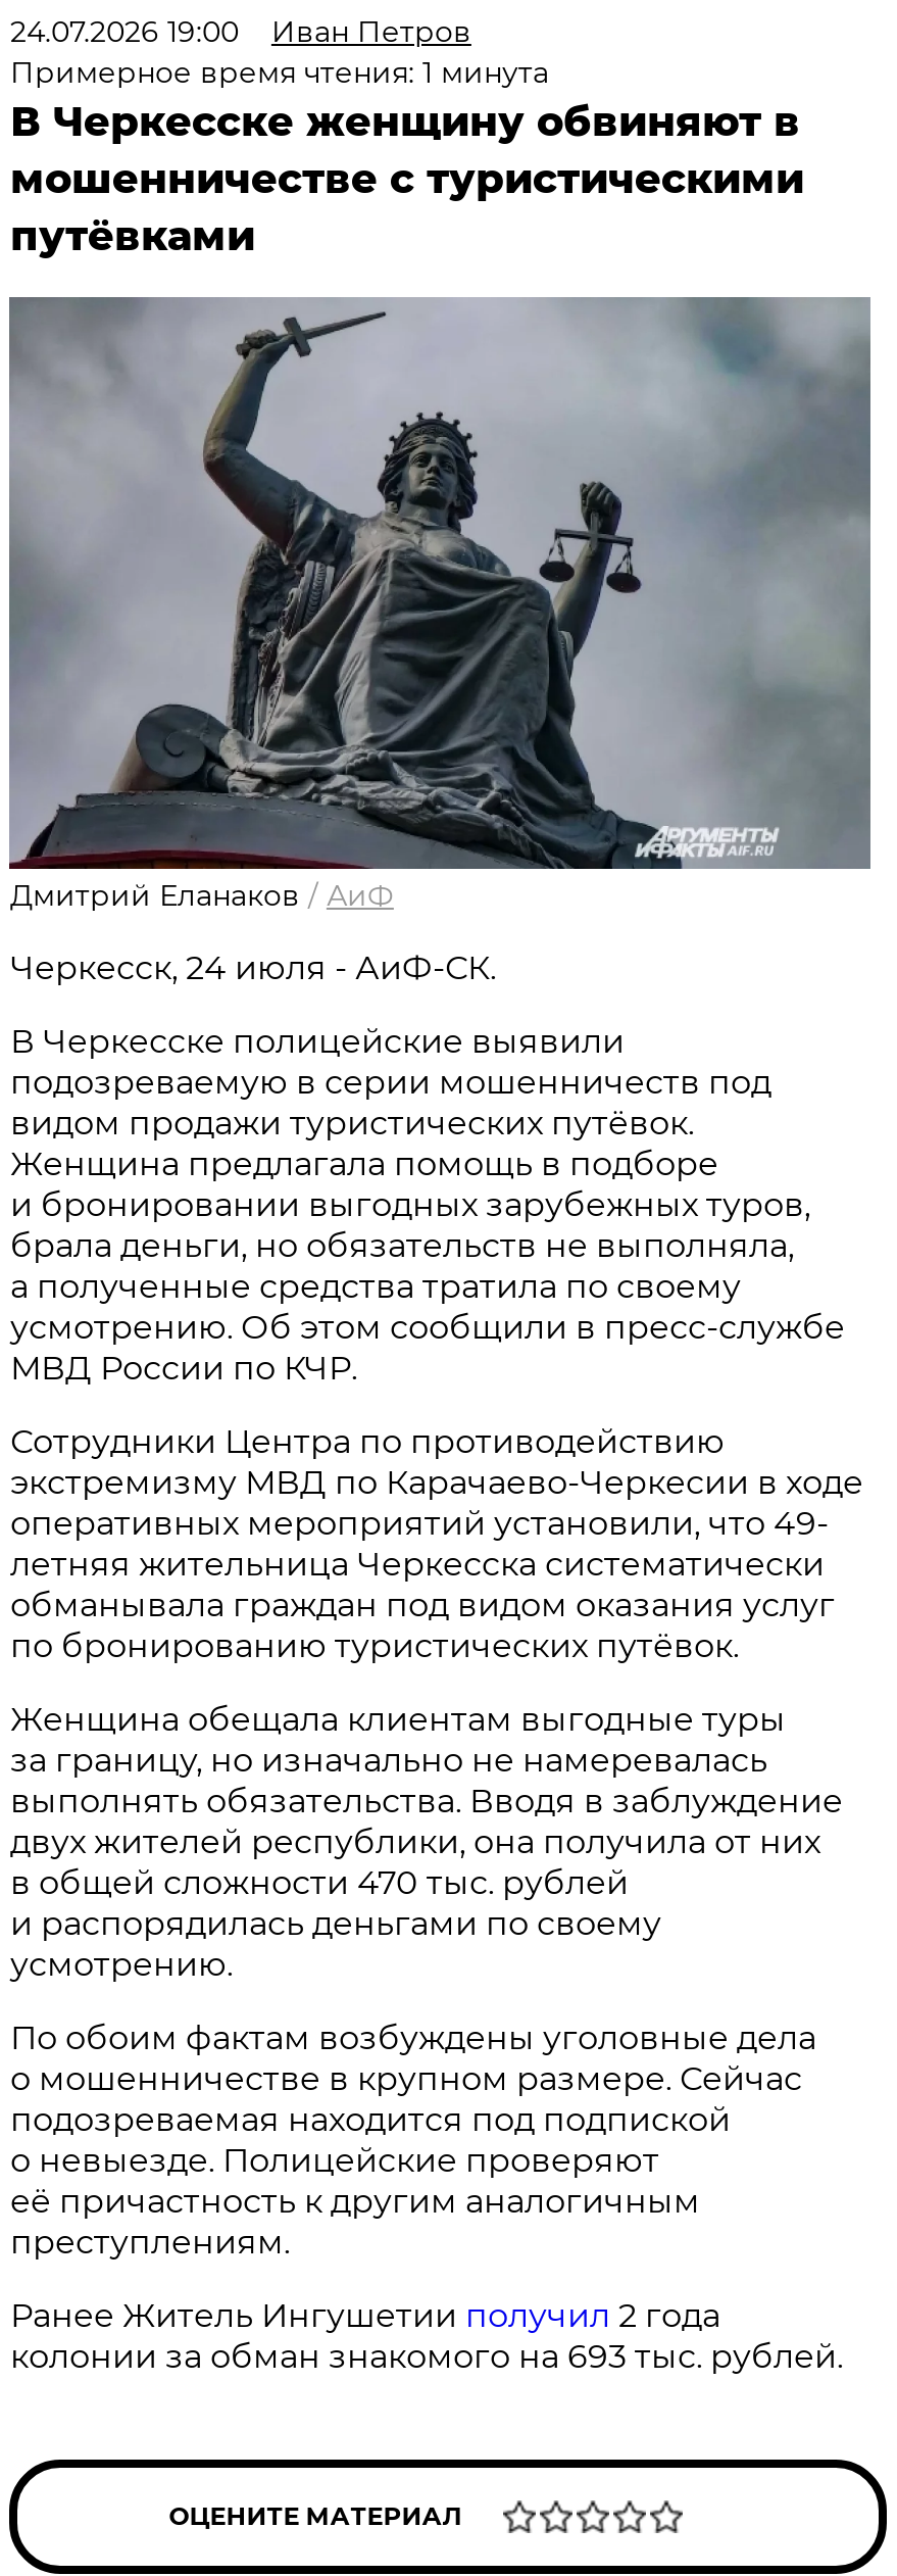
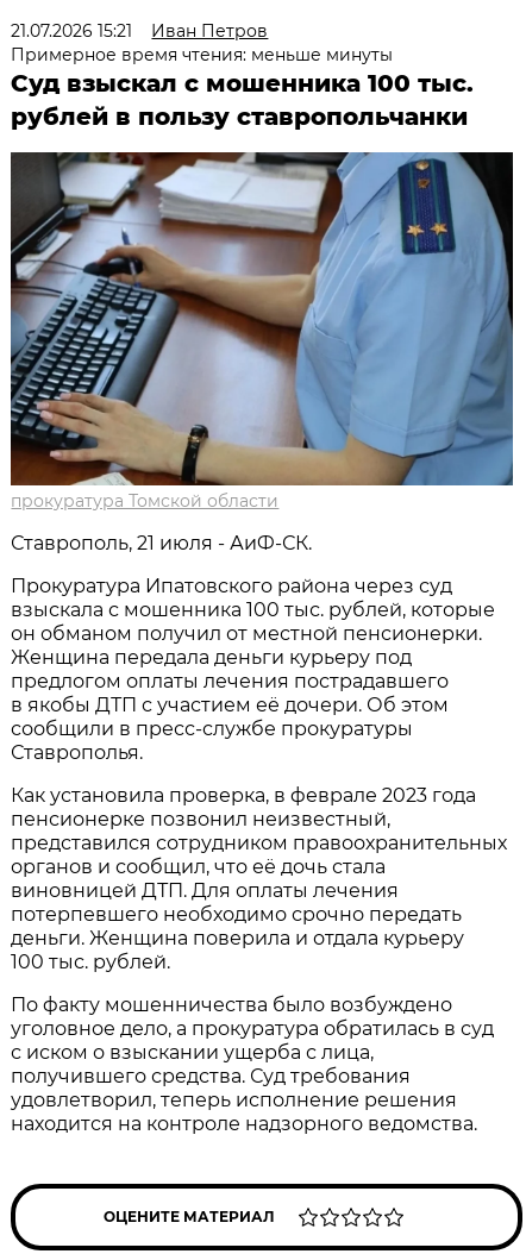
[10,13,471,49] 24.07.2026 19:00 Иван Петров -> [11,20,268,41] 21.07.2026 15:21 Иван Петров
[10,54,804,260] Примерное время чтения: 1 минута | В Черкесске женщину обвиняют в | мошенничестве с туристическими | путёвками -> [11,44,474,131] Примерное время чтения: меньше минуты | Суд взыскал с мошенника 100 тыс. | рублей в пользу ставропольчанки
[9,295,873,2375] [image] | Дмитрий Еланаков / АиФ | Черкесск, 24 июля - АиФ-СК. | В Черкесске полицейские выявили | подозреваемую в серии мошенничеств под | видом продажи туристических путёвок. | Женщина предлагала помощь в подборе | и бронировании выгодных зарубежных туров, | брала деньги, но обязательств не выполняла, | а полученные средства тратила по своему | усмотрению. Об этом сообщили в пресс-службе | МВД России по КЧР. | Сотрудники Центра по противодействию | экстремизму МВД по Карачаево-Черкесии в ходе | оперативных мероприятий установили, что 49- | летняя жительница Черкесска систематически | обманывала граждан под видом оказания услуг | по бронированию туристических путёвок. | Женщина обещала клиентам выгодные туры | за границу, но изначально не намеревалась | выполнять обязательства. Вводя в заблуждение | двух жителей республики, она получила от них | в общей сложности 470 тыс. рублей | и распорядилась деньгами по своему | усмотрению. | По обоим фактам возбуждены уголовные дела | о мошенничестве в крупном размере. Сейчас | подозреваемая находится под подпиской | о невыезде. Полицейские проверяют | её причастность к другим аналогичным | преступлениям. | Ранее Житель Ингушетии получил 2 года | колонии за обман знакомого на 693 тыс. рублей. -> [11,151,514,1135] [image] | прокуратура Томской области | Ставрополь, 21 июля - АиФ-СК. | Прокуратура Ипатовского района через суд | взыскала с мошенника 100 тыс. рублей, которые | он обманом получил от местной пенсионерки. | Женщина передала деньги курьеру под | предлогом оплаты лечения пострадавшего | в якобы ДТП с участием её дочери. Об этом | сообщили в пресс-службе прокуратуры | Ставрополья. | Как установила проверка, в феврале 2023 года | пенсионерке позвонил неизвестный, | представился сотрудником правоохранительных | органов и сообщил, что её дочь стала | виновницей ДТП. Для оплаты лечения | потерпевшего необходимо срочно передать | деньги. Женщина поверила и отдала курьеру | 100 тыс. рублей. | По факту мошенничества было возбуждено | уголовное дело, а прокуратура обратилась в суд | с иском о взыскании ущерба с лица, | получившего средства. Суд требования | удовлетворил, теперь исполнение решения | находится на контроле надзорного ведомства.

